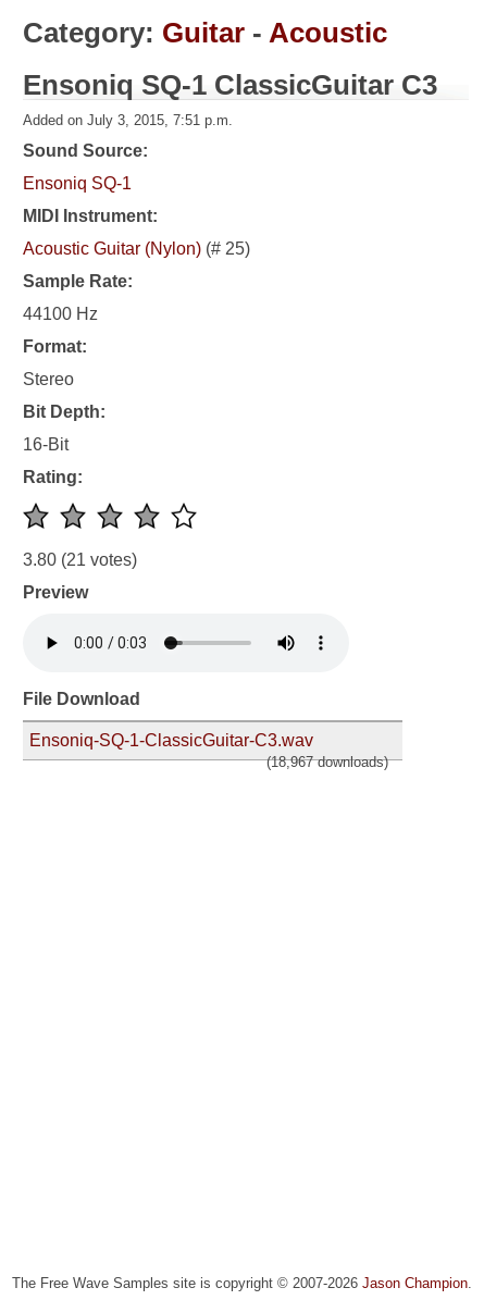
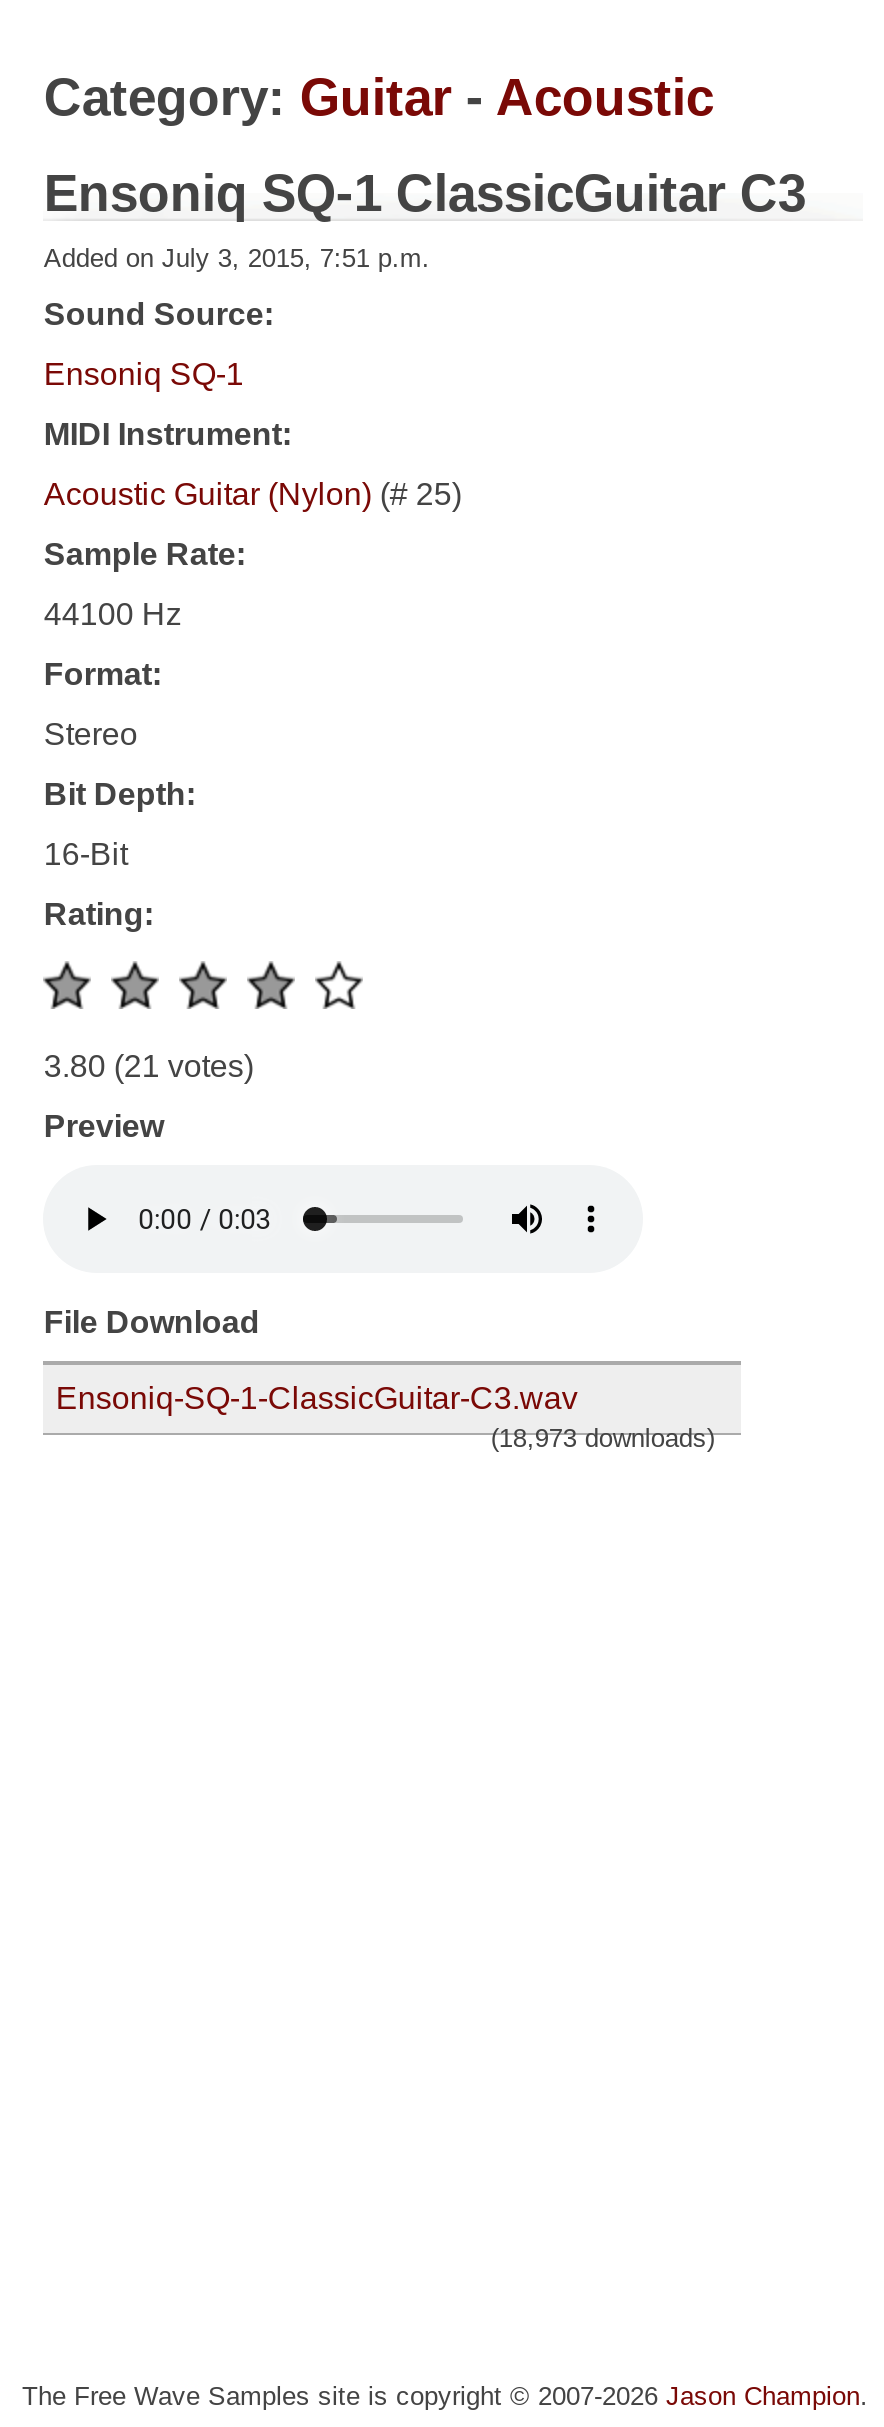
[266,754,388,770] (18,967 downloads) -> [491,1423,715,1453] (18,973 downloads)

